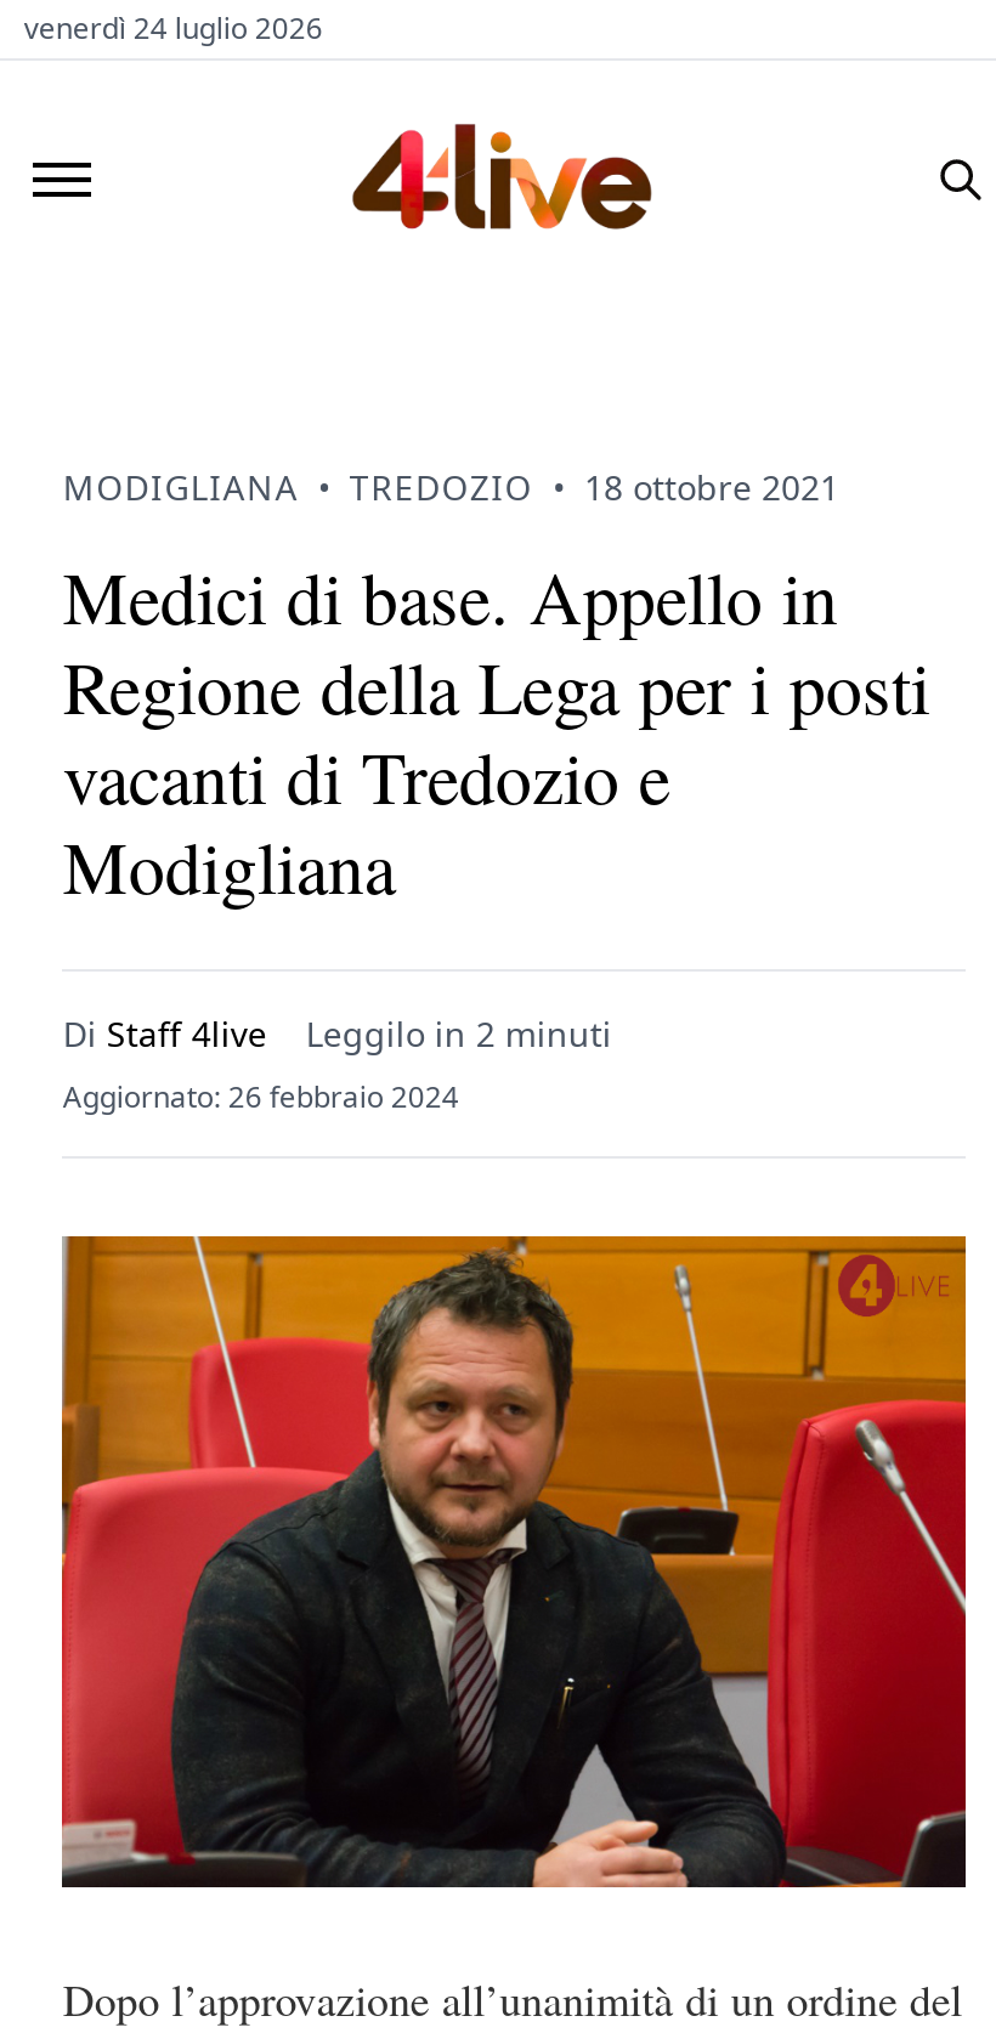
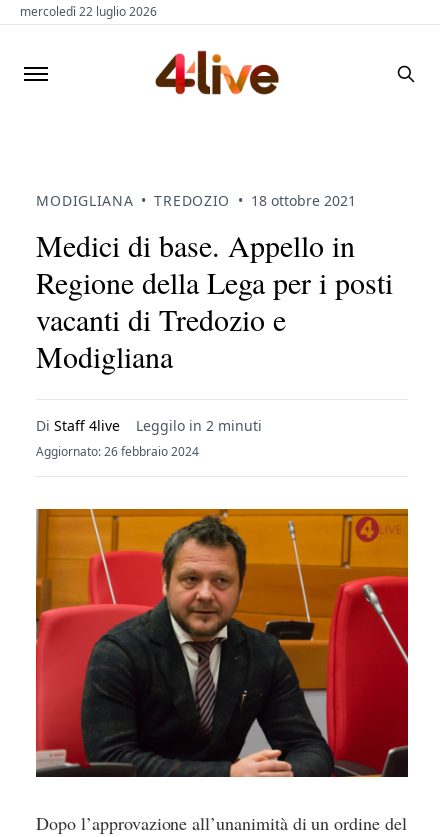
[24,7,323,49] venerdì 24 luglio 2026 -> [20,3,157,20] mercoledì 22 luglio 2026

